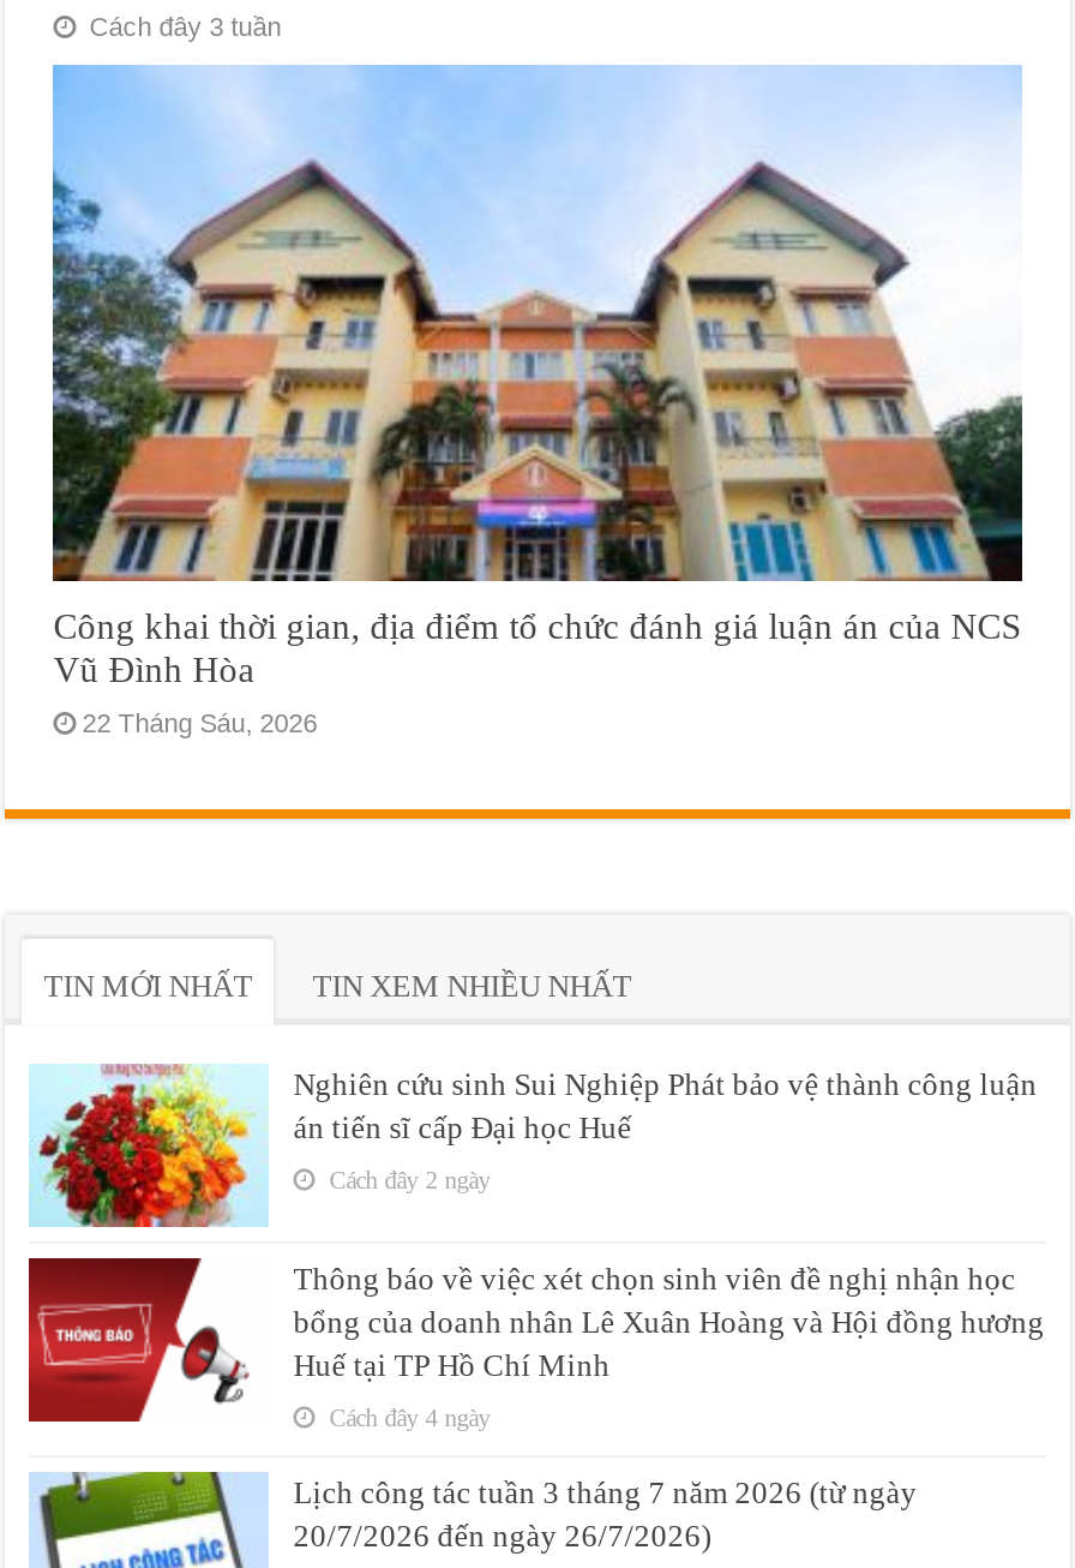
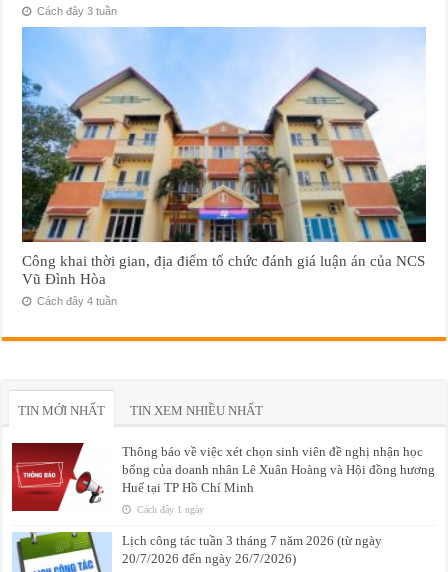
[82,708,317,737] 22 Tháng Sáu, 2026 -> [34,295,117,307] Cách đây 4 tuần
[29,1064,1037,1229] [image] | Nghiên cứu sinh Sui Nghiệp Phát bảo vệ thành công luận | án tiến sĩ cấp Đại học Huế | Cách đây 2 ngày -> none
[322,1405,490,1431] Cách đây 4 ngày -> [134,504,204,515] Cách đây 1 ngày

